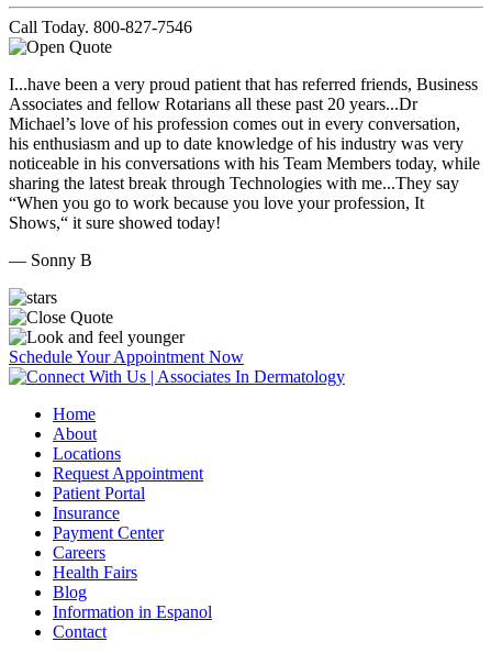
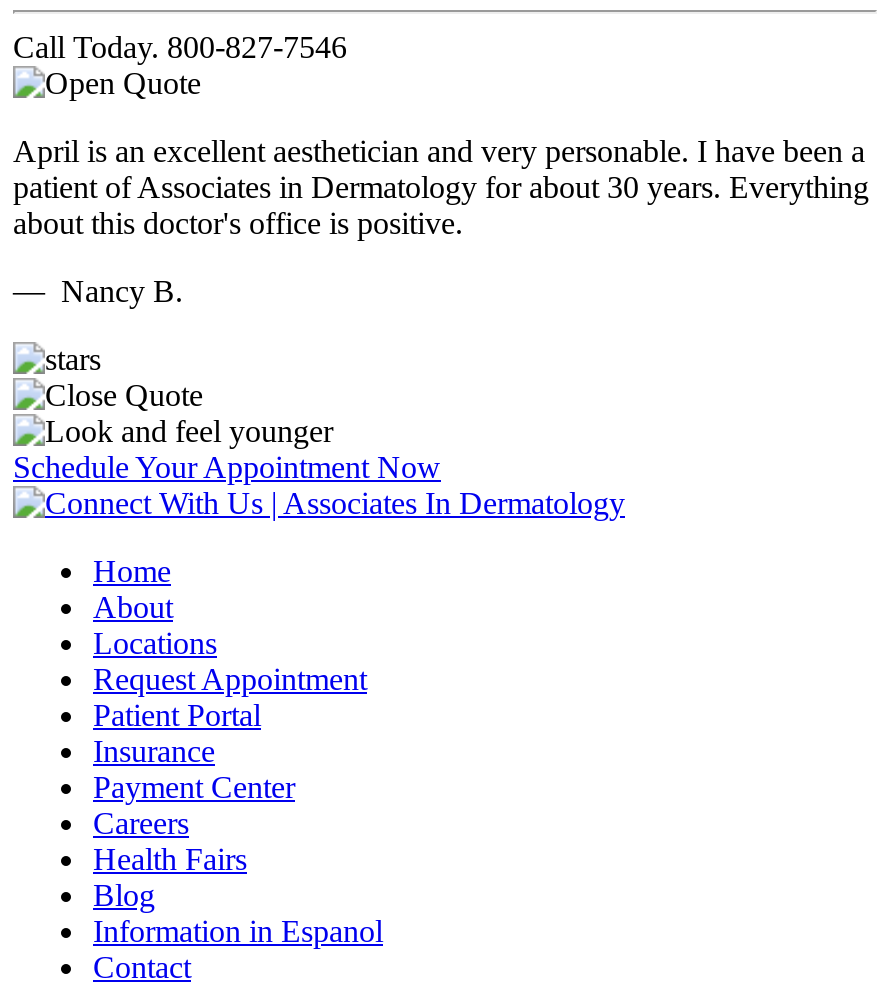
[9,75,480,232] I...have been a very proud patient that has referred friends, Business | Associates and fellow Rotarians all these past 20 years...Dr | Michael’s love of his profession comes out in every conversation, | his enthusiasm and up to date knowledge of his industry was very | noticeable in his conversations with his Team Members today, while | sharing the latest break through Technologies with me...They say | “When you go to work because you love your profession, It | Shows,“ it sure showed today! -> [13,134,869,240] April is an excellent aesthetician and very personable. I have been a | patient of Associates in Dermatology for about 30 years. Everything | about this doctor's office is positive.
[9,251,92,269] — Sonny B -> [13,274,183,308] — Nancy B.

